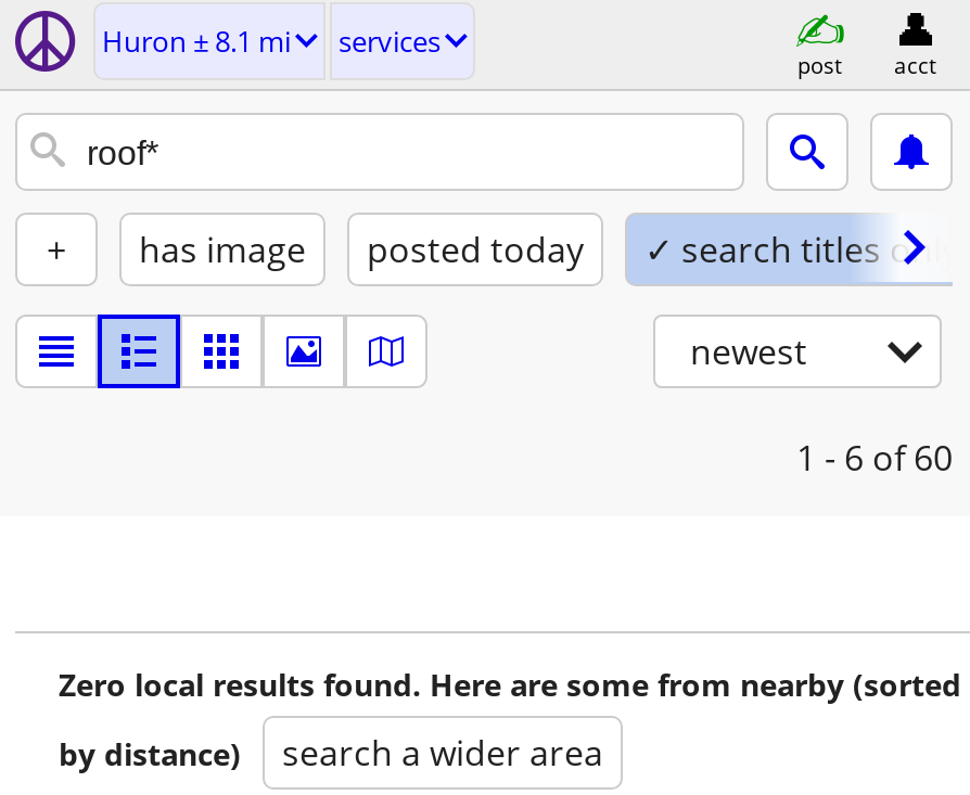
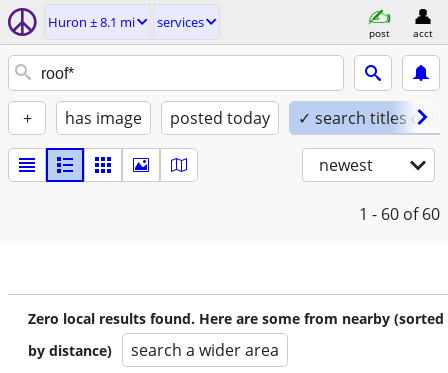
[796,434,953,482] 1 - 6 of 60 -> [359,203,440,225] 1 - 60 of 60

